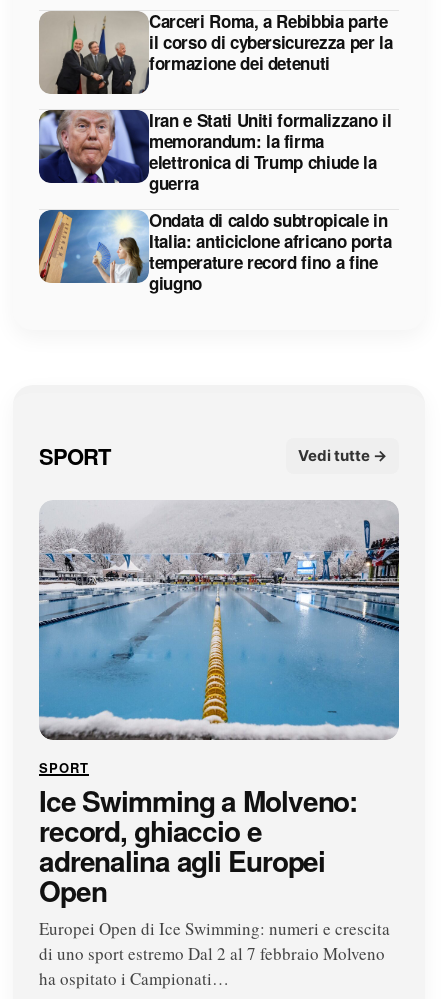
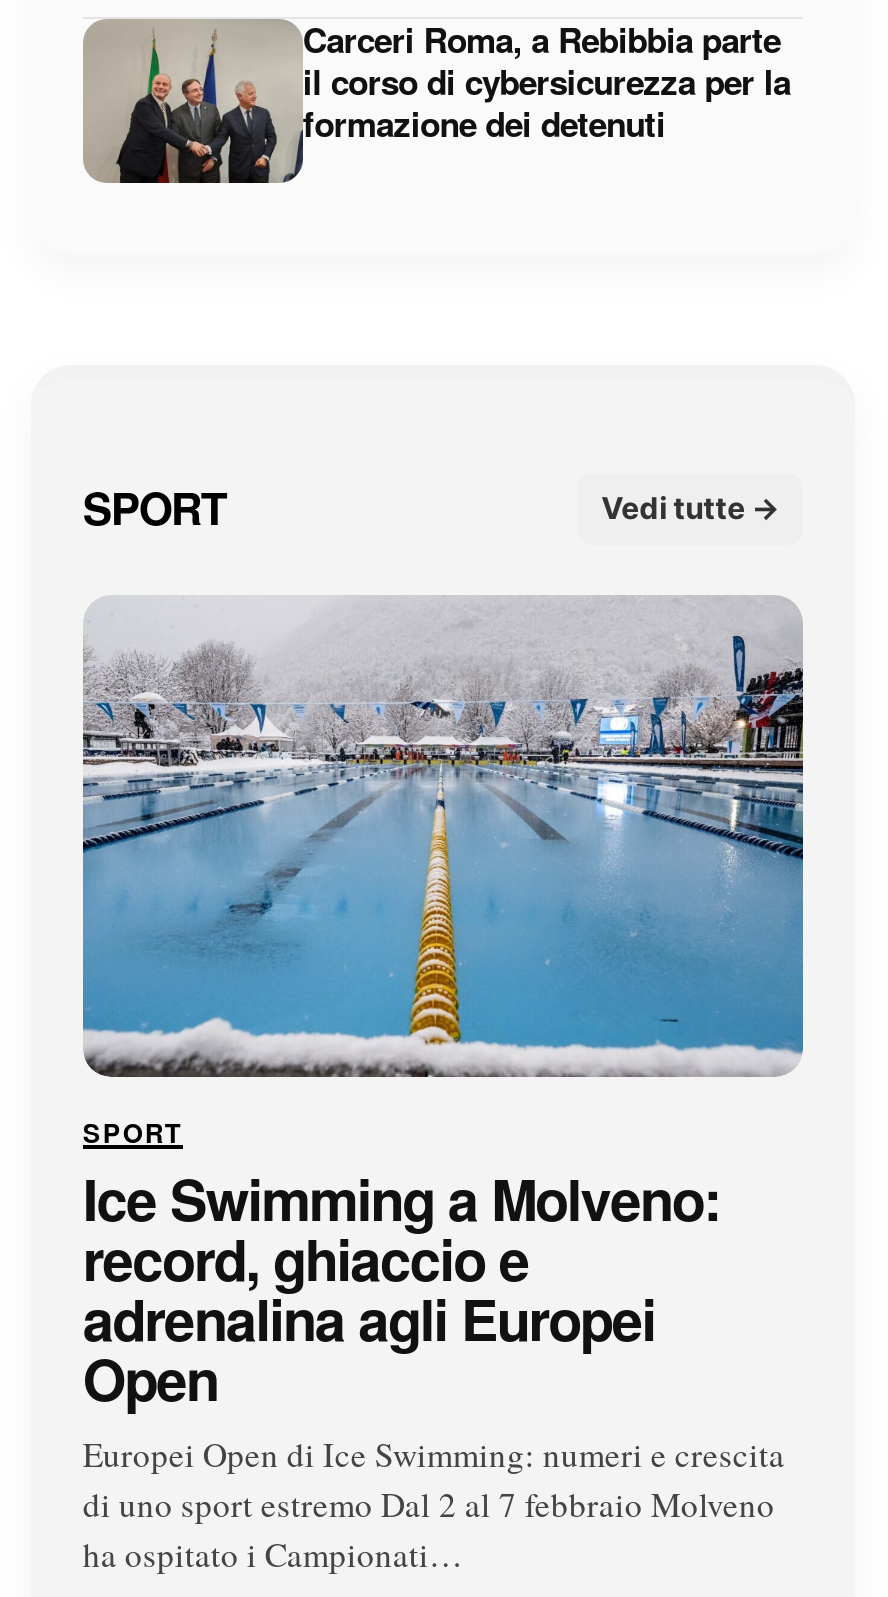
[38,108,391,295] [image] | Iran e Stati Uniti formalizzano il | memorandum: la firma | elettronica di Trump chiude la | guerra | Ondata di caldo subtropicale in | Italia: anticiclone africano porta | temperature record fino a fine | giugno -> none
[38,209,134,284] [image] -> none

